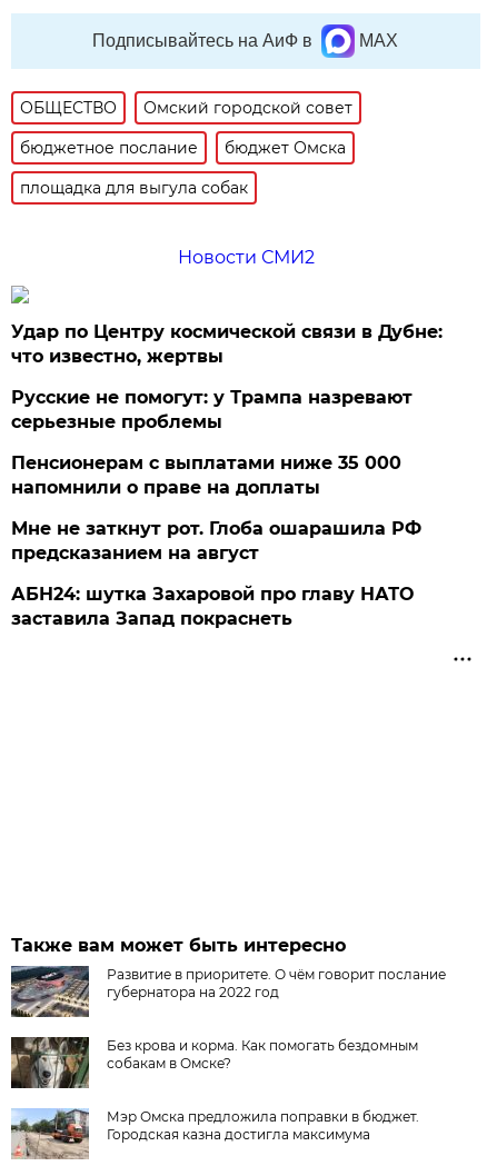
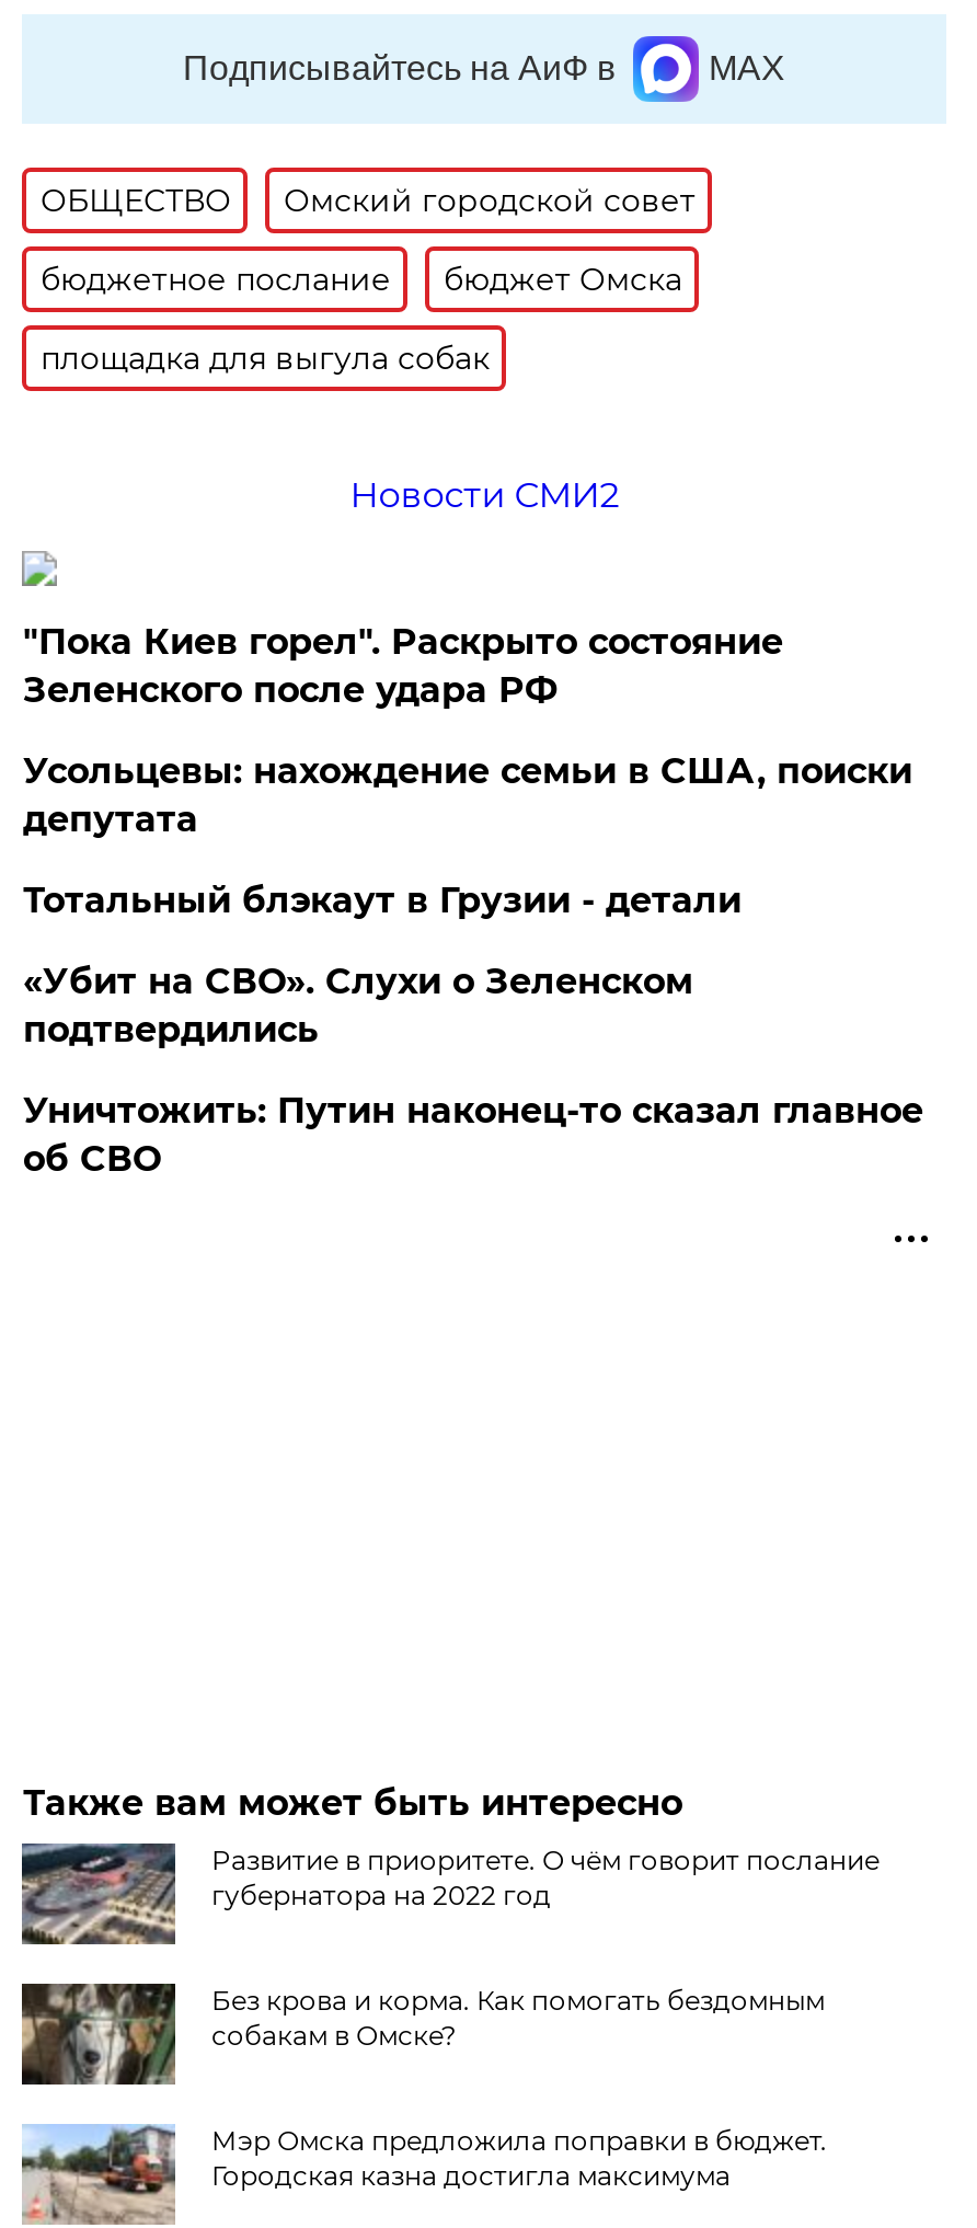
[12,321,443,367] Удар по Центру космической связи в Дубне: | что известно, жертвы -> [23,621,783,711] "Пока Киев горел". Раскрыто состояние | Зеленского после удара РФ
[12,387,413,432] Русские не помогут: у Трампа назревают | серьезные проблемы -> [23,750,912,840] Усольцевы: нахождение семьи в США, поиски | депутата
[12,452,402,498] Пенсионерам с выплатами ниже 35 000 | напомнили о праве на доплаты -> [23,880,741,921] Тотальный блэкаут в Грузии - детали
[12,518,422,564] Мне не заткнут рот. Глоба ошарашила РФ | предсказанием на август -> [23,961,693,1050] «Убит на СВО». Слухи о Зеленском | подтвердились
[12,584,414,629] АБН24: шутка Захаровой про главу НАТО | заставила Запад покраснеть -> [23,1090,923,1180] Уничтожить: Путин наконец-то сказал главное | об СВО

